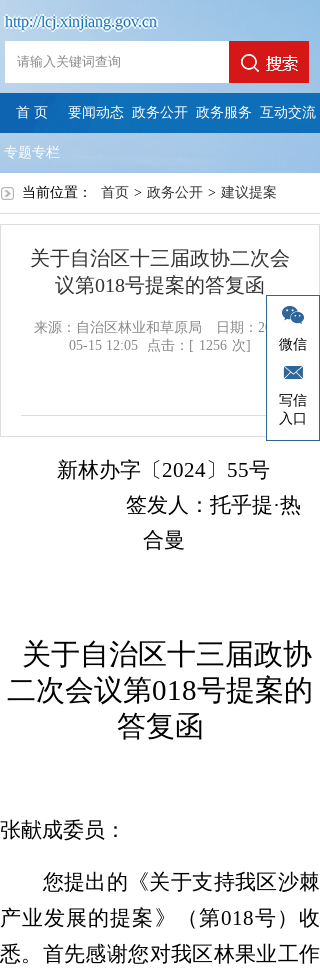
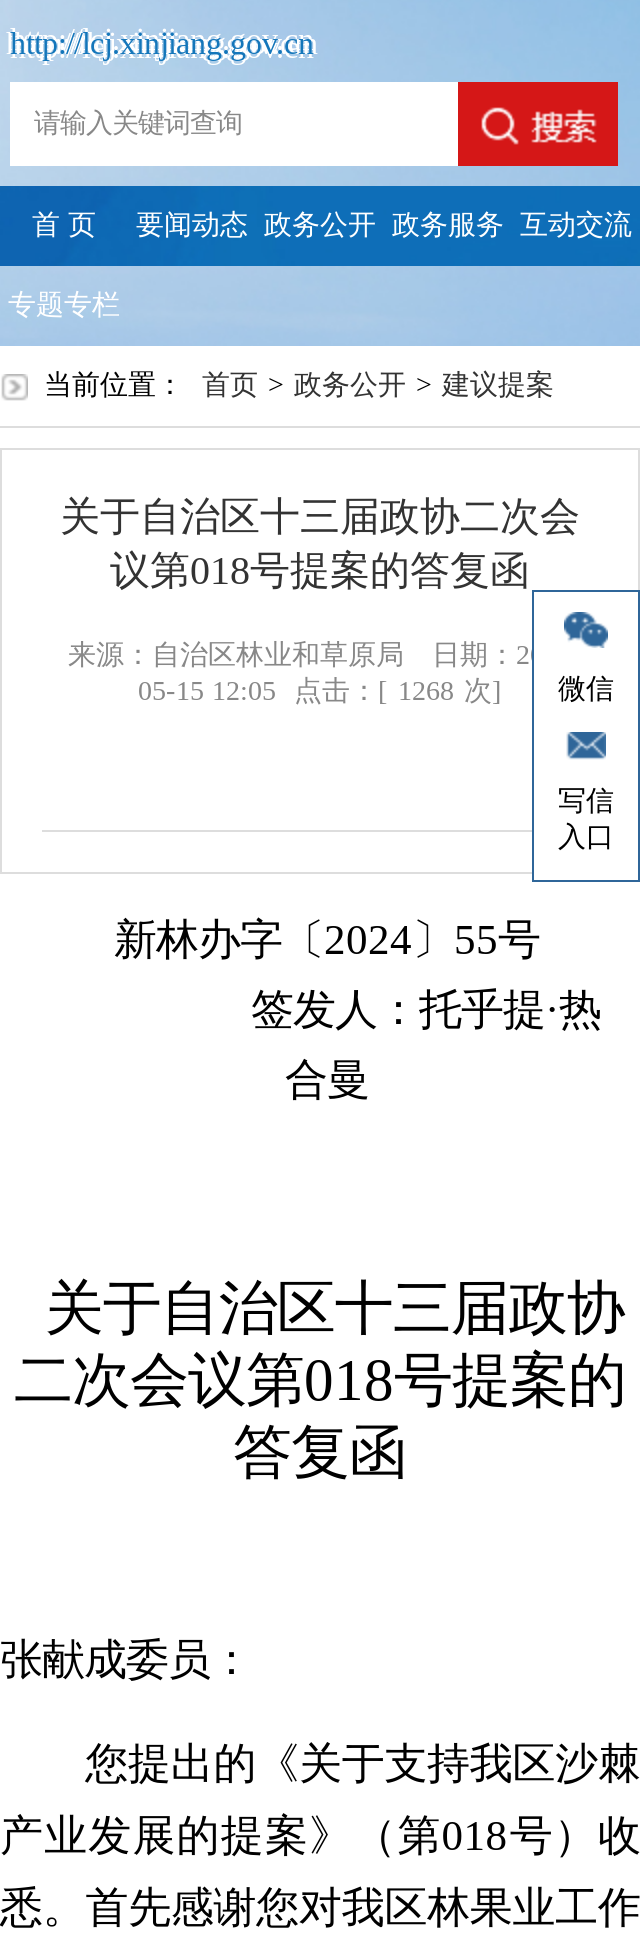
[69,337,307,353] 05-15 12:05 点击：[ 1256 次] 微信 -> [138,674,614,706] 05-15 12:05 点击：[ 1268 次] 微信

